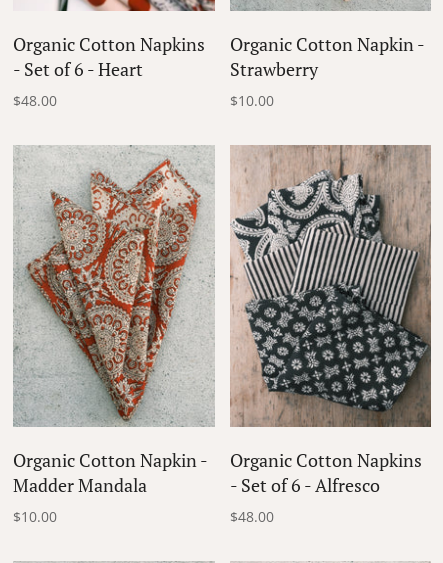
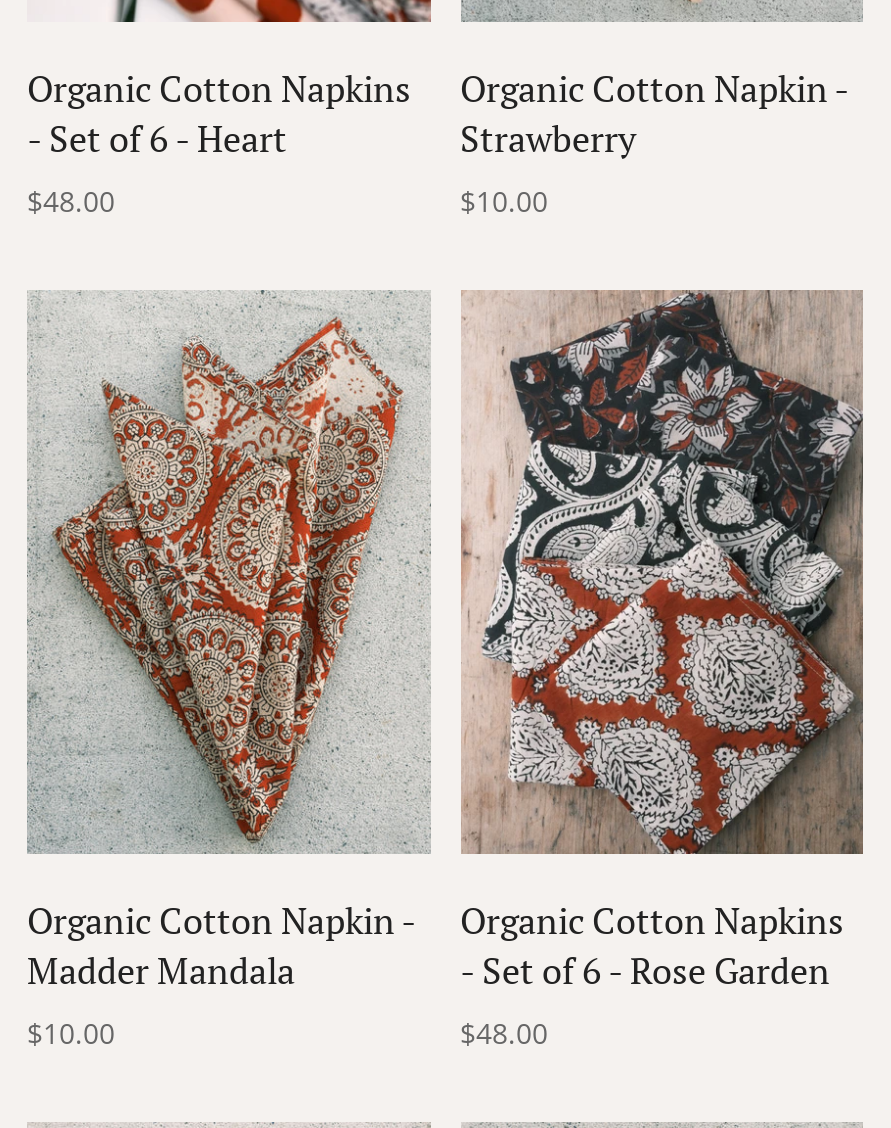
[231,145,431,427] [image] -> [463,292,863,854] [image]
[229,472,379,496] - Set of 6 - Alfresco -> [460,946,830,994] - Set of 6 - Rose Garden

